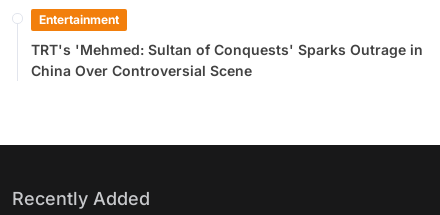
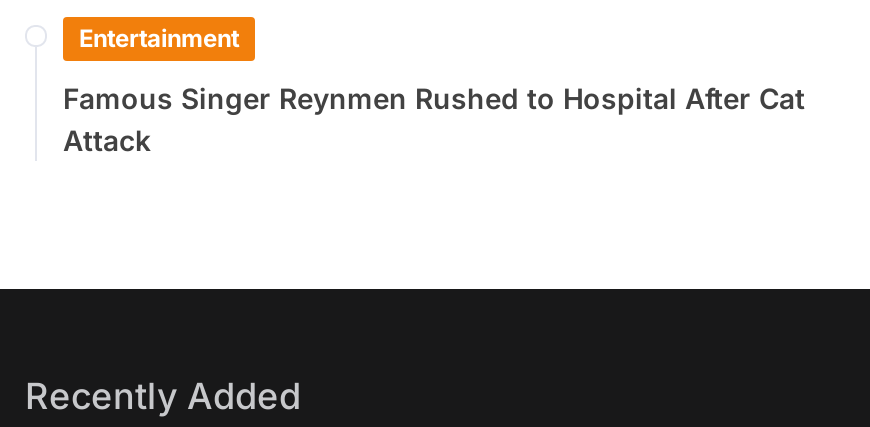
[31,41,423,79] TRT's 'Mehmed: Sultan of Conquests' Sparks Outrage in | China Over Controversial Scene -> [63,81,805,157] Famous Singer Reynmen Rushed to Hospital After Cat | Attack

